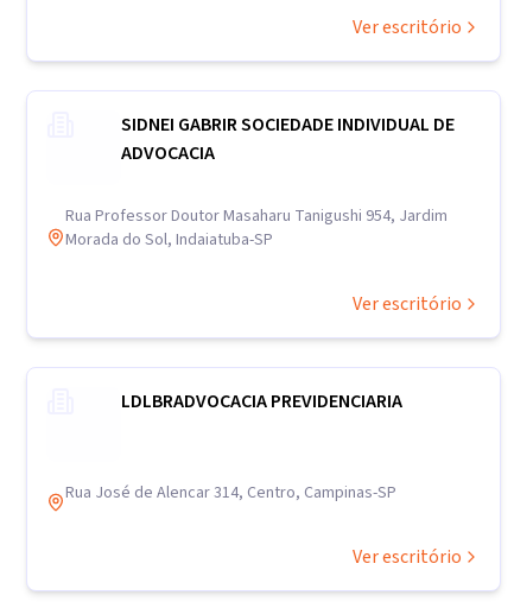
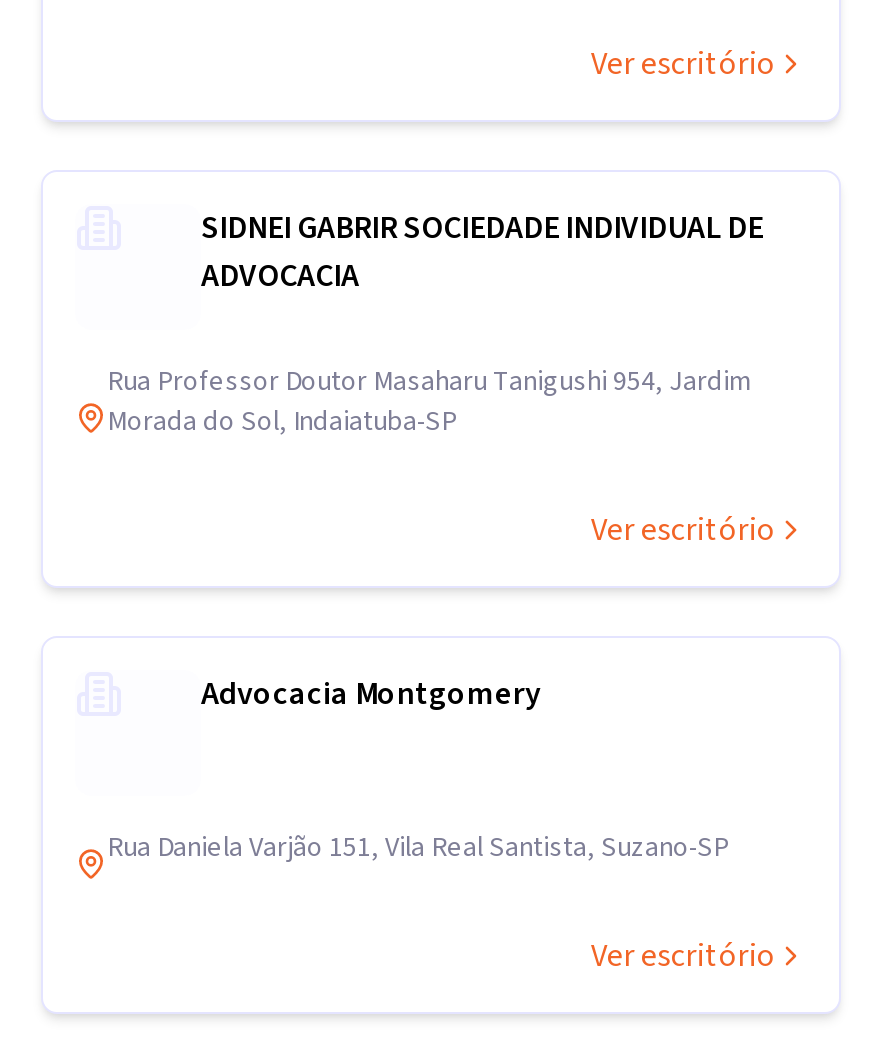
[121,388,402,414] LDLBRADVOCACIA PREVIDENCIARIA -> [201,672,541,716] Advocacia Montgomery
[65,481,396,505] Rua José de Alencar 314, Centro, Campinas-SP -> [107,828,729,868] Rua Daniela Varjão 151, Vila Real Santista, Suzano-SP

